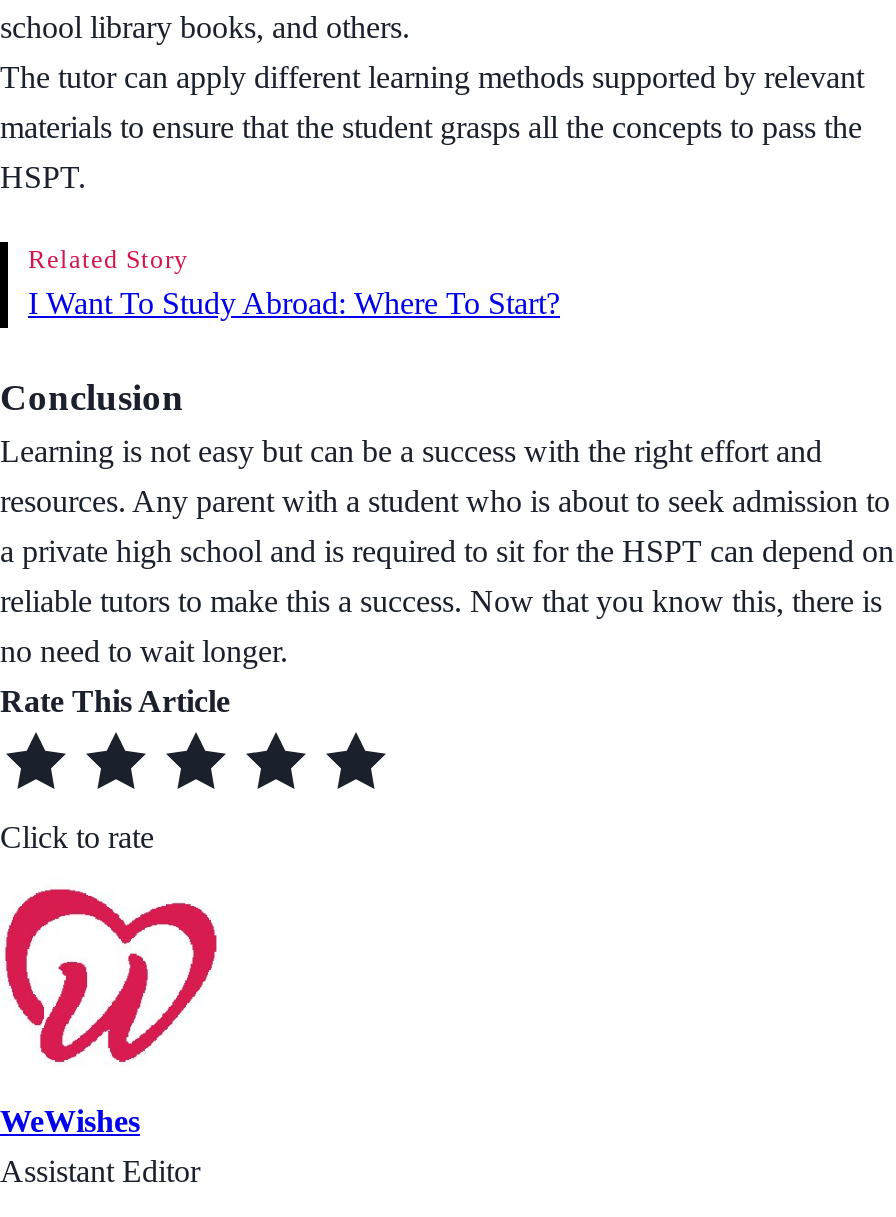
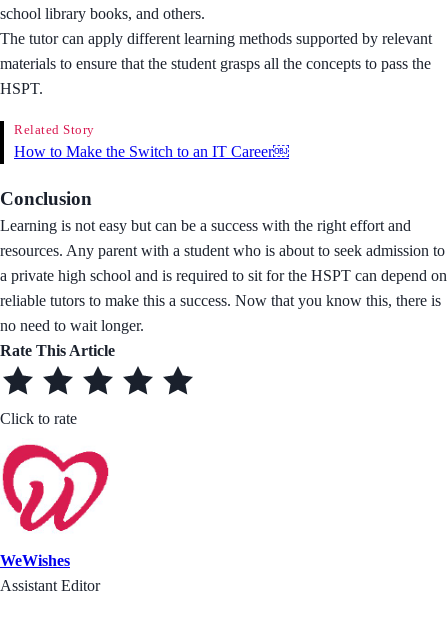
[28,285,560,319] I Want To Study Abroad: Where To Start? -> [14,143,289,160] How to Make the Switch to an IT Career￼

